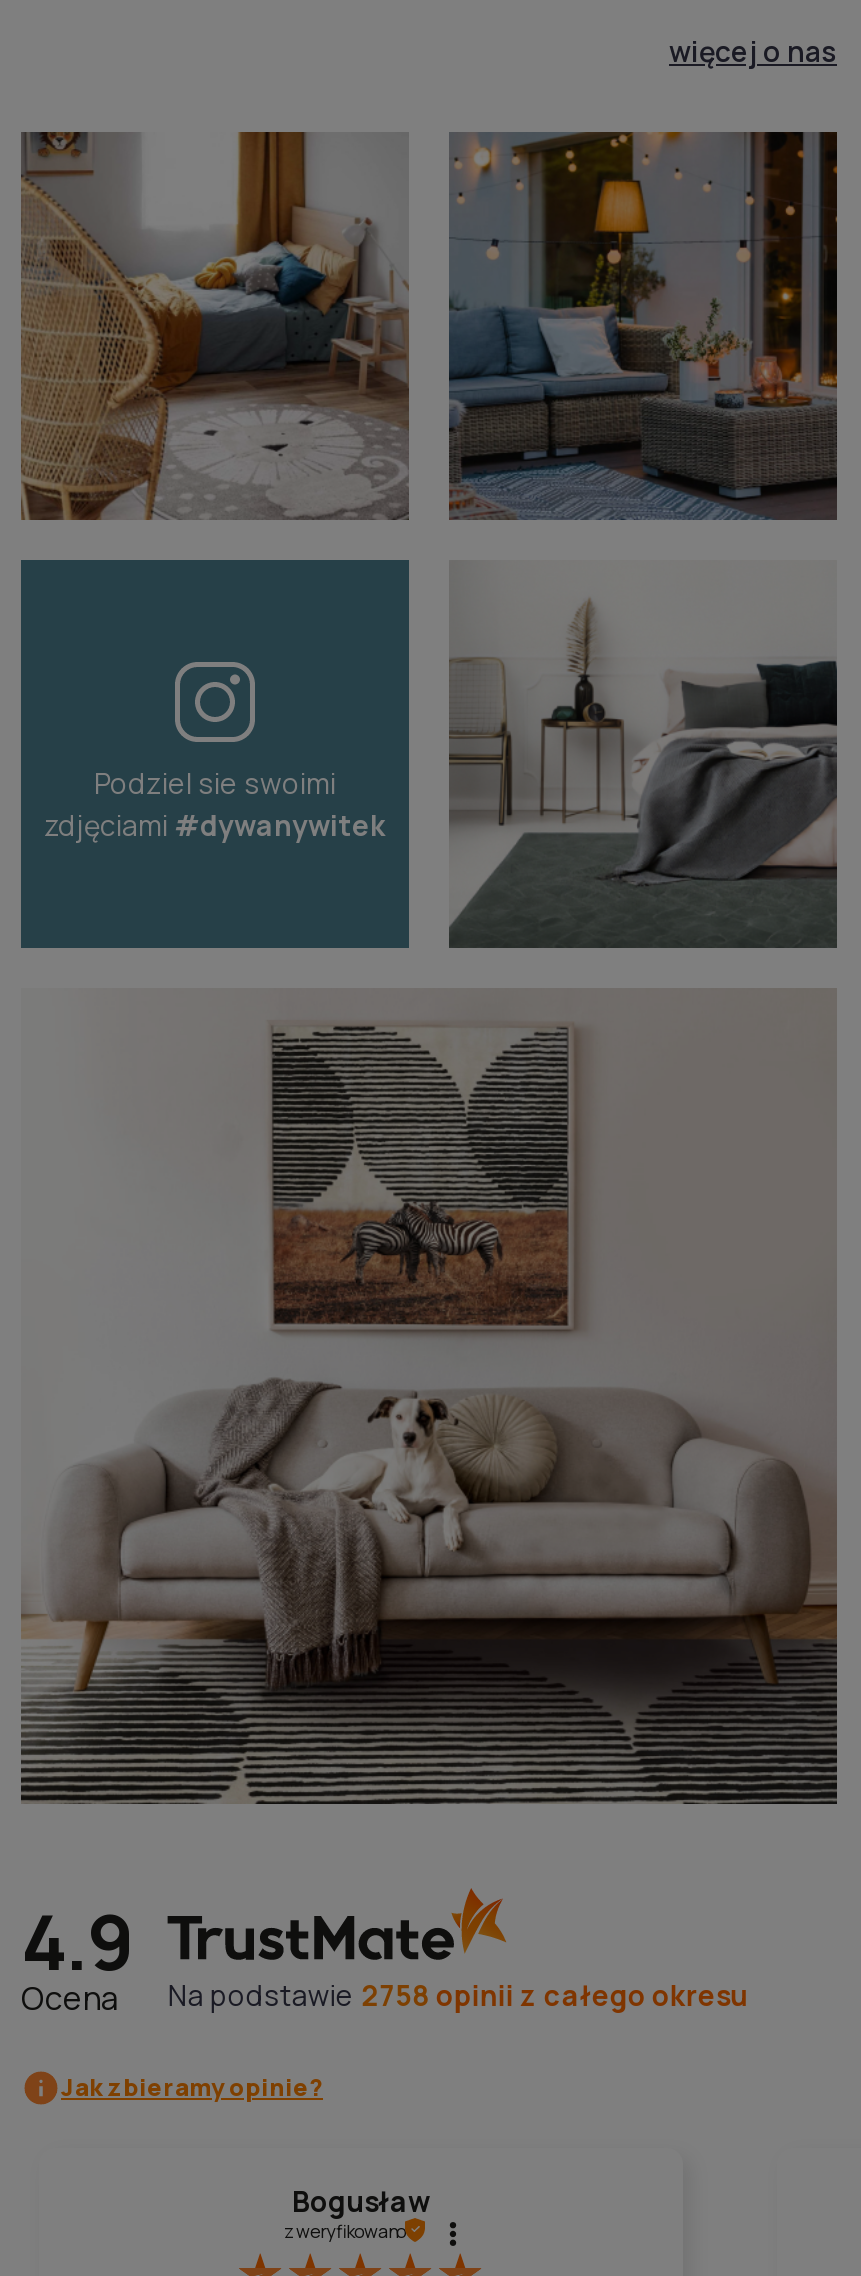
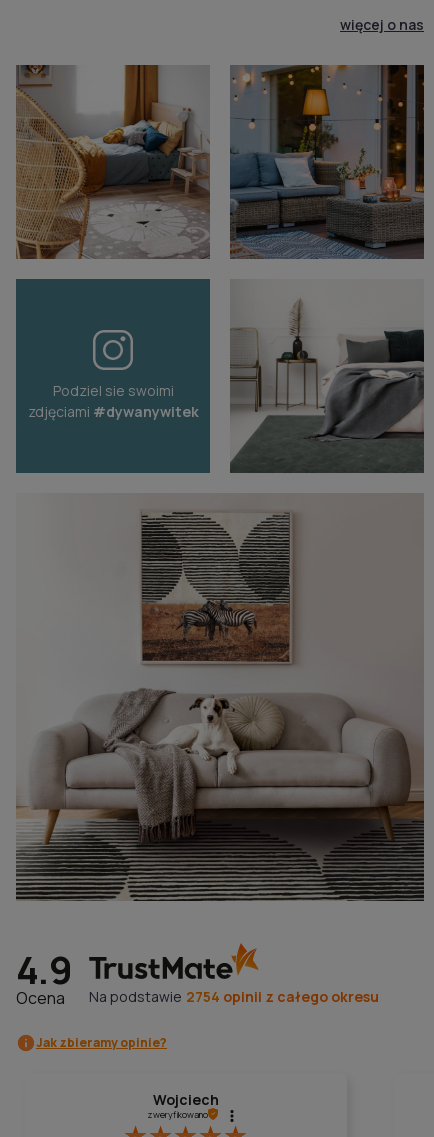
[168,1975,748,2013] Na podstawie 2758 opinii z całego okresu -> [89,987,379,1006] Na podstawie 2754 opinii z całego okresu
[292,2182,430,2220] Bogusław -> [153,1090,219,1109] Wojciech

